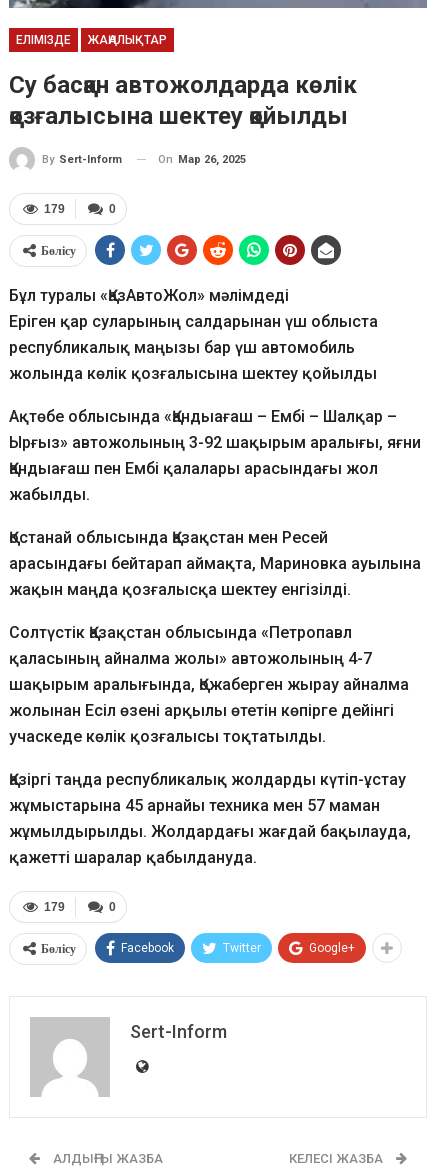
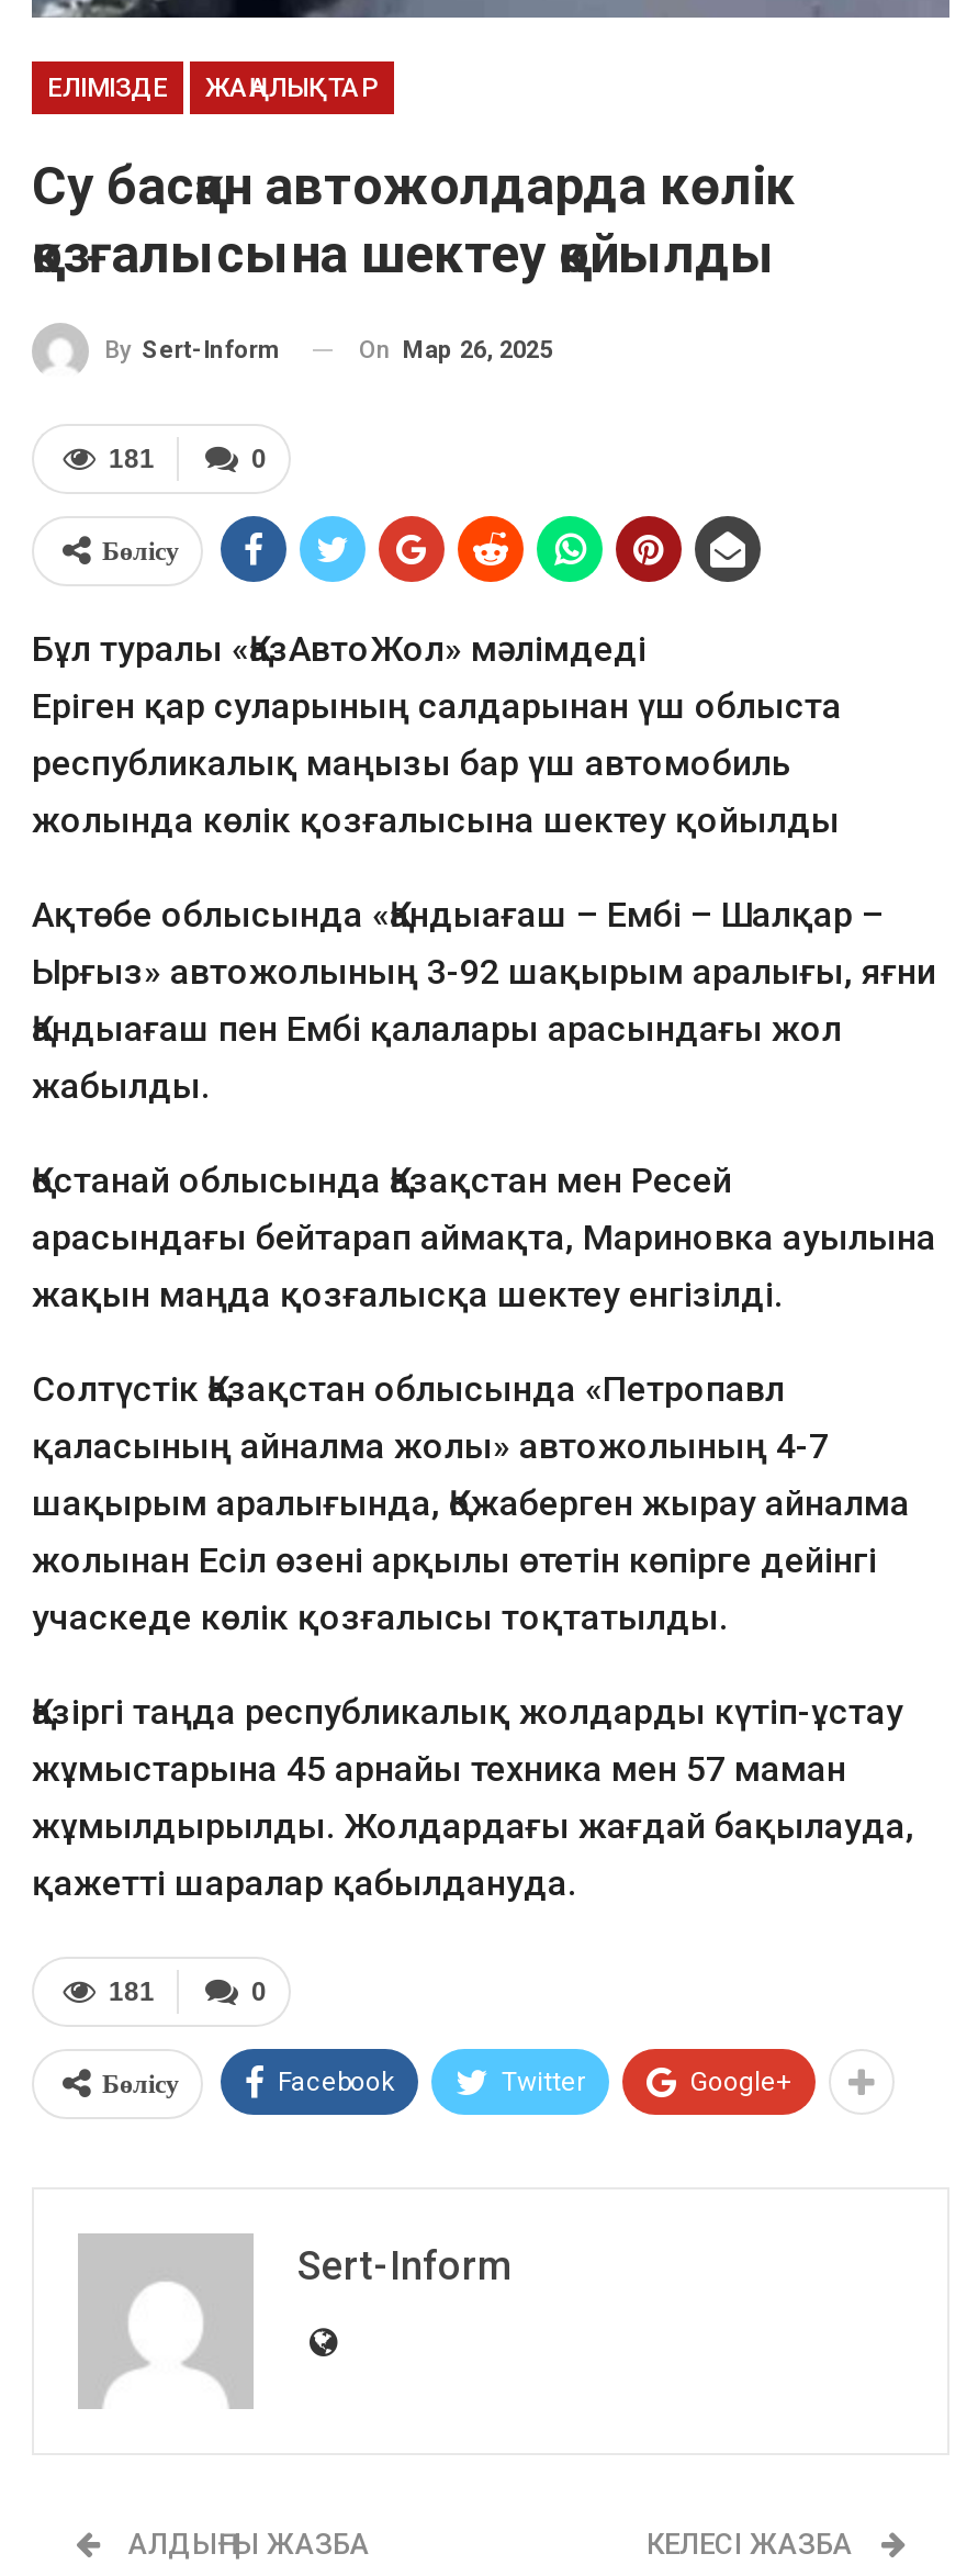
[44,202,65,216] 179 -> [109,443,155,474] 181
[44,900,65,914] 179 -> [109,1976,155,2007] 181

